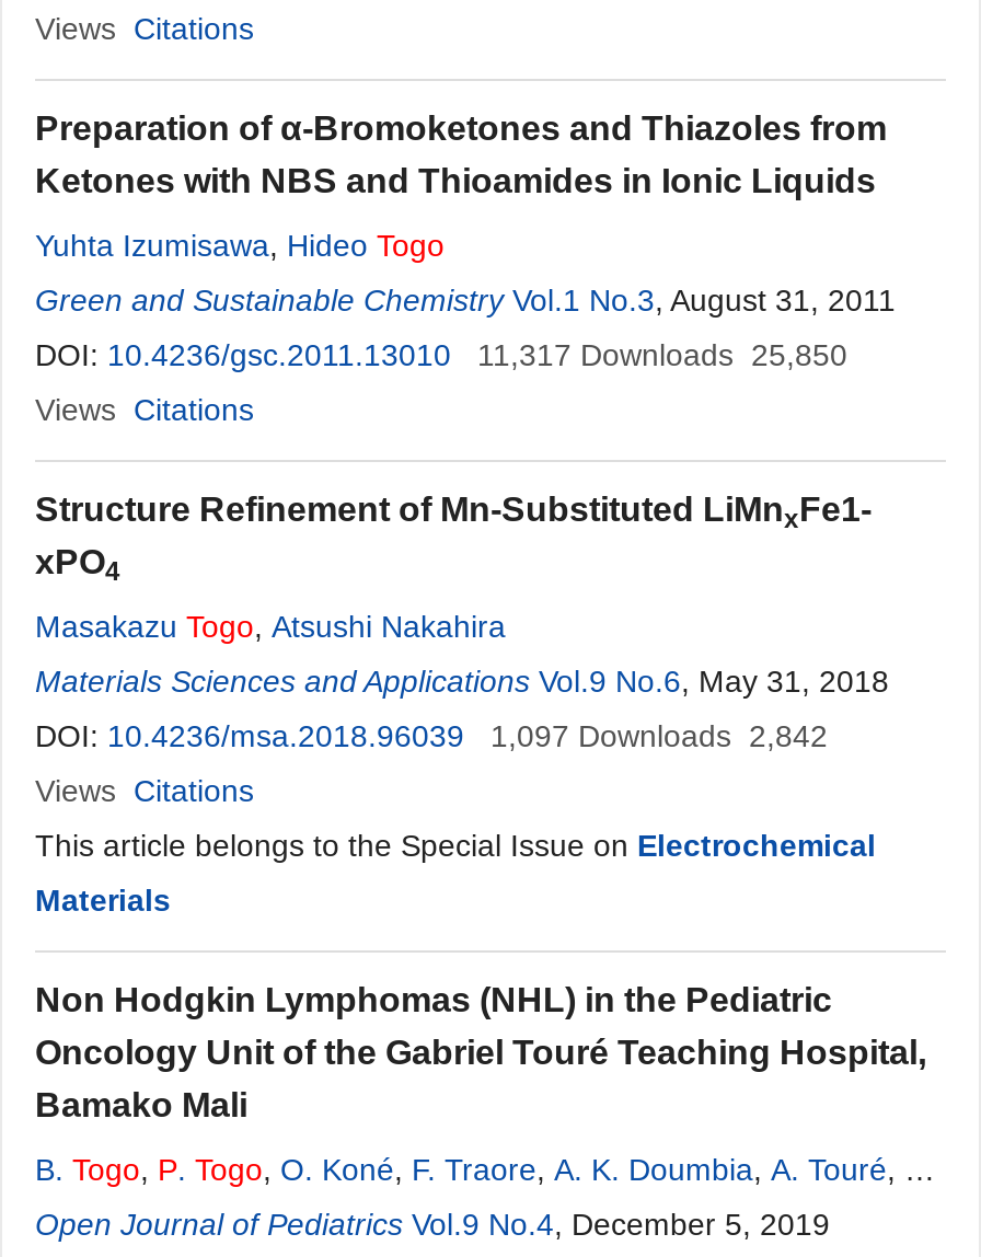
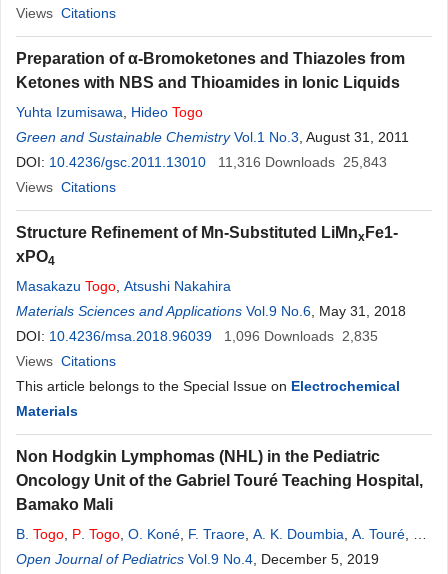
[35,337,847,372] DOI: 10.4236/gsc.2011.13010 11,317 Downloads 25,850 -> [16,154,387,170] DOI: 10.4236/gsc.2011.13010 11,316 Downloads 25,843
[35,718,828,753] DOI: 10.4236/msa.2018.96039 1,097 Downloads 2,842 -> [16,328,378,344] DOI: 10.4236/msa.2018.96039 1,096 Downloads 2,835

